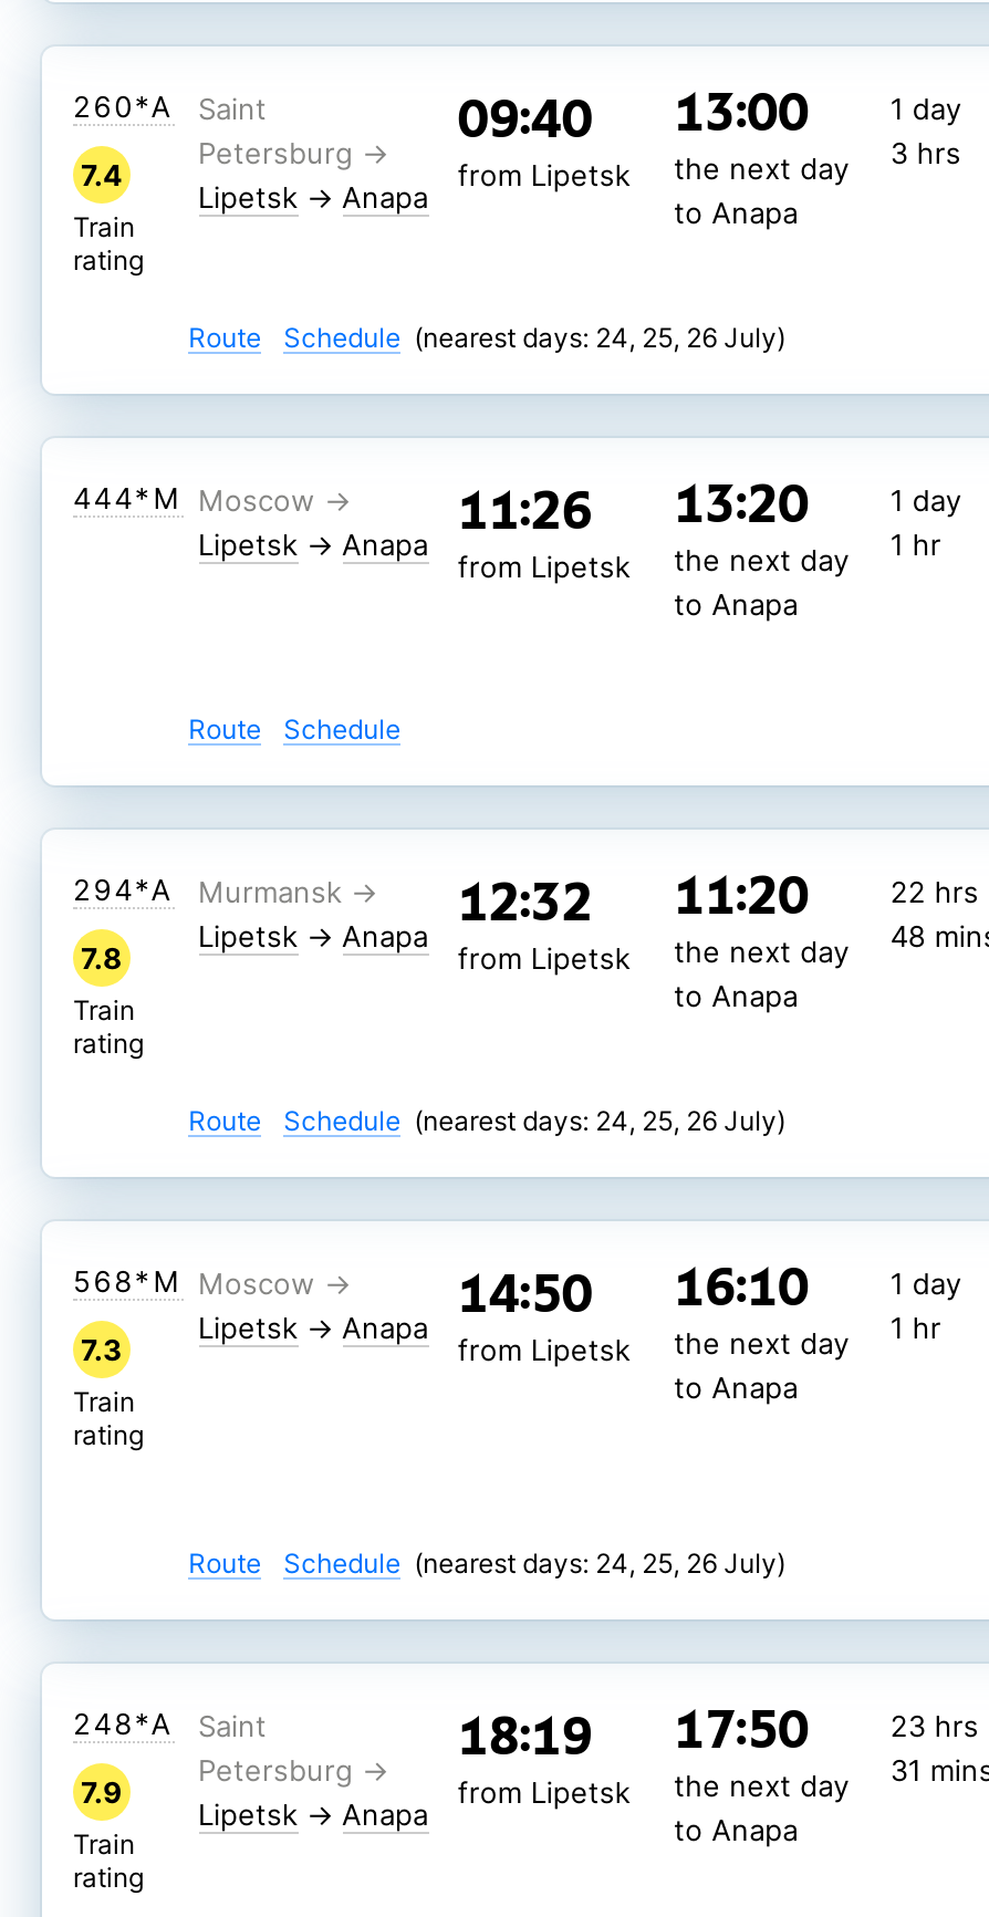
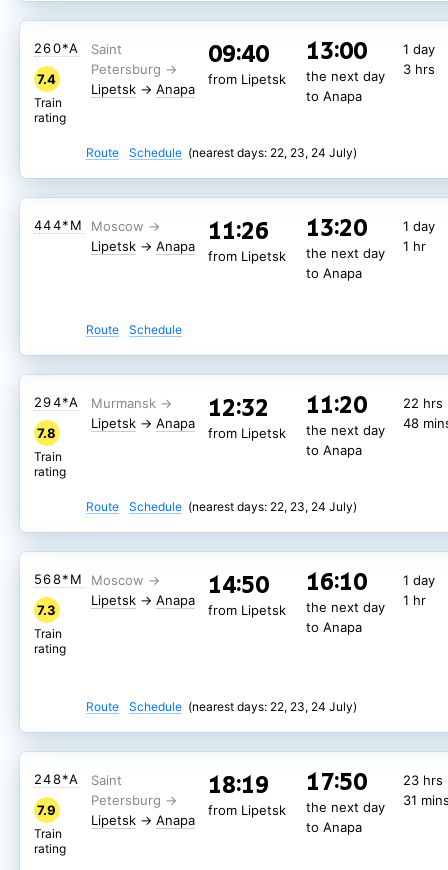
[284,321,786,354] Schedule (nearest days: 24, 25, 26 July) -> [129,145,357,160] Schedule (nearest days: 22, 23, 24 July)
[284,1104,786,1137] Schedule (nearest days: 24, 25, 26 July) -> [129,499,357,514] Schedule (nearest days: 22, 23, 24 July)
[284,1546,786,1580] Schedule (nearest days: 24, 25, 26 July) -> [129,699,357,714] Schedule (nearest days: 22, 23, 24 July)

